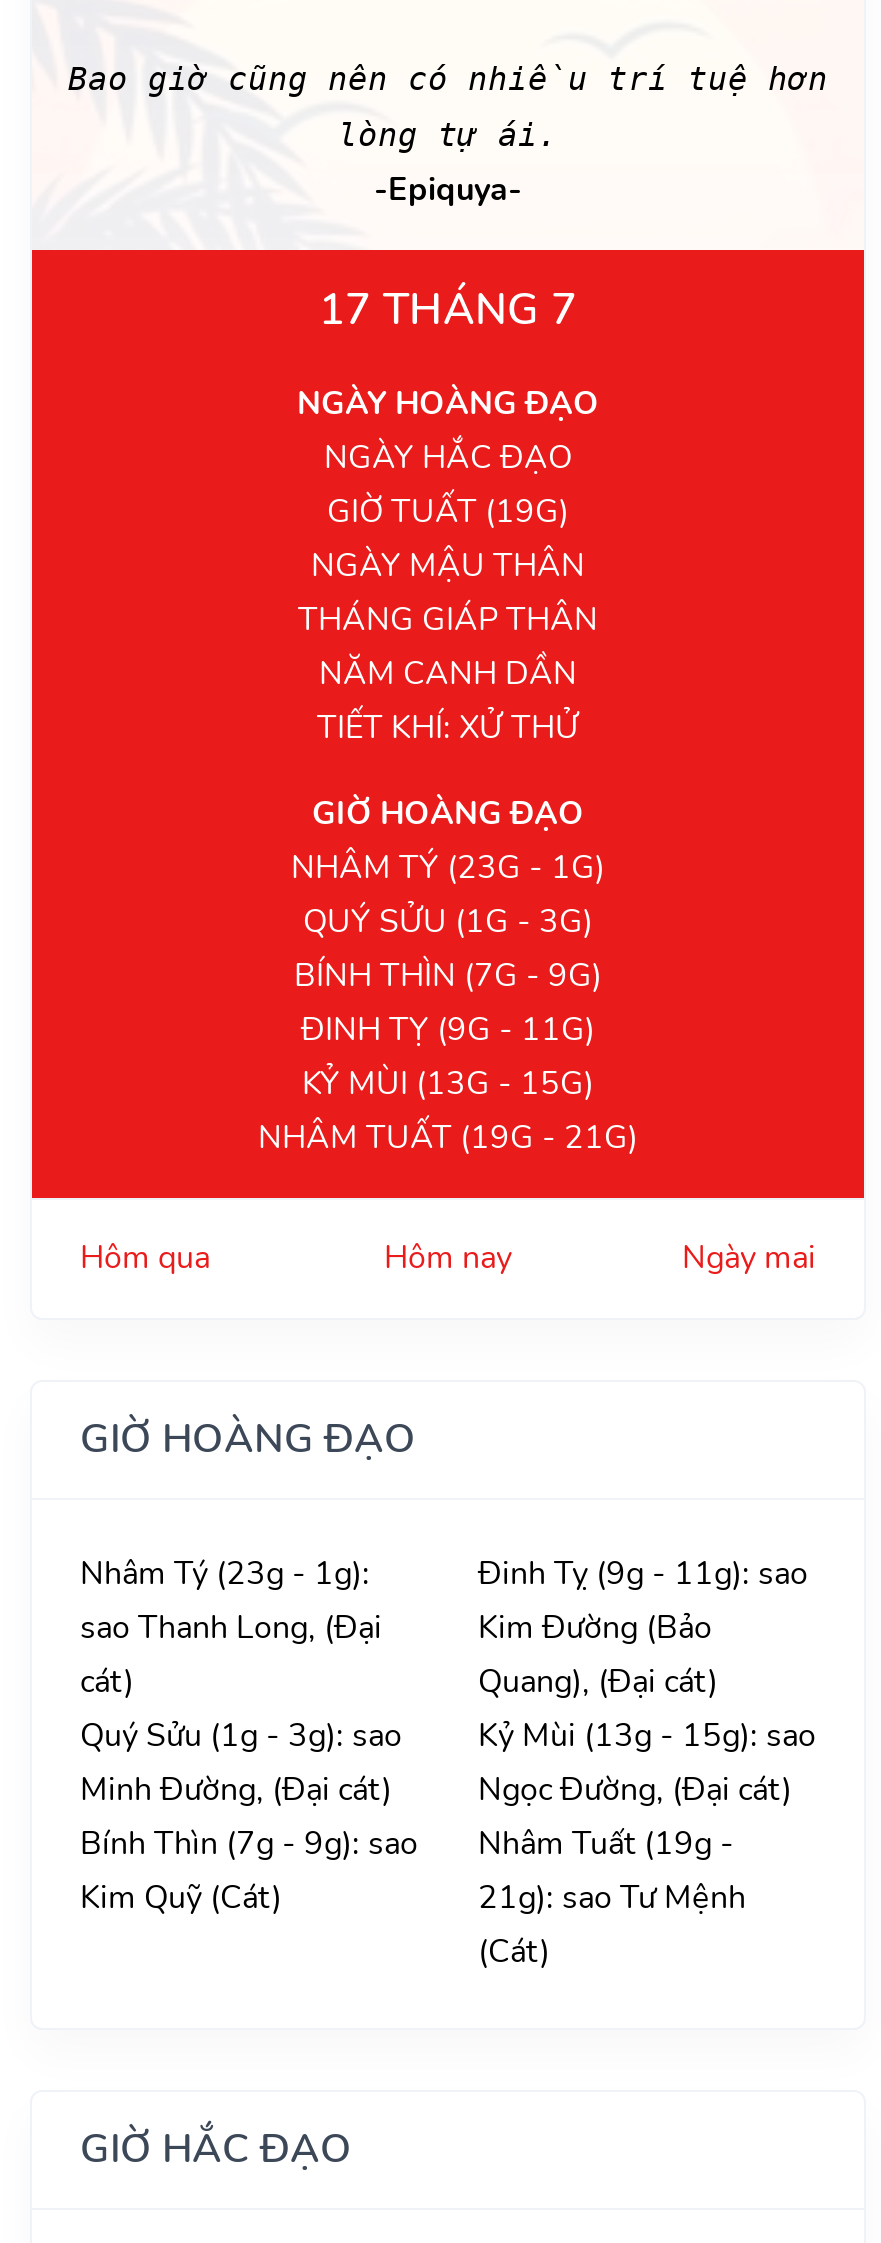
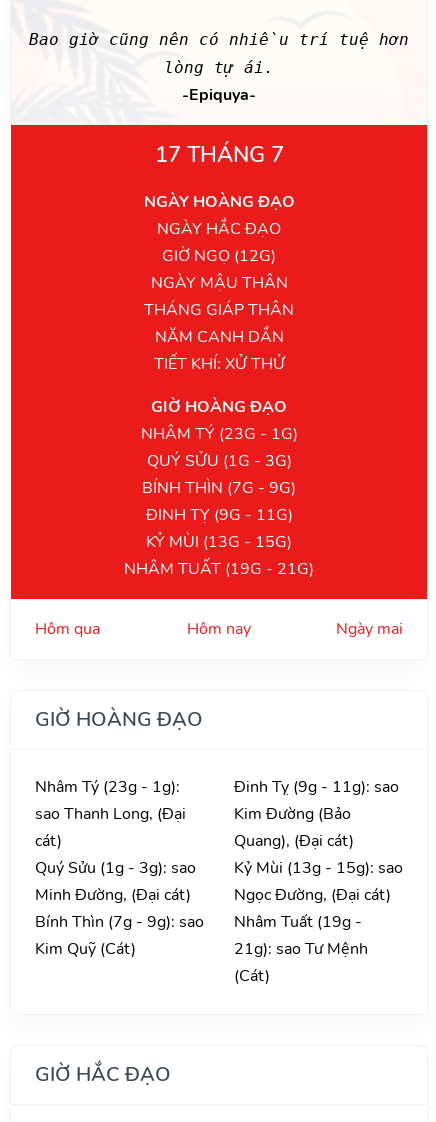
[327,490,569,534] GIỜ TUẤT (19G) -> [162,245,276,267] GIỜ NGỌ (12G)

